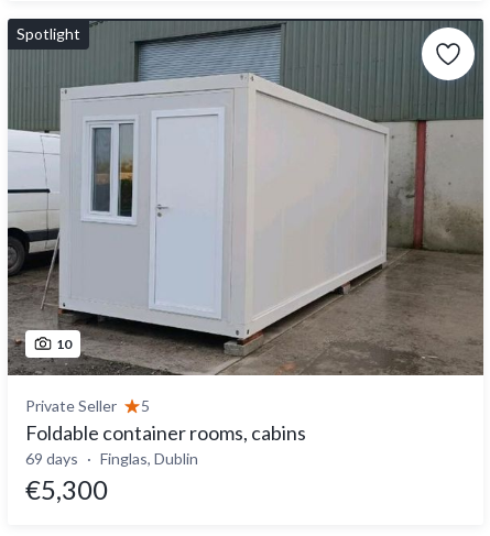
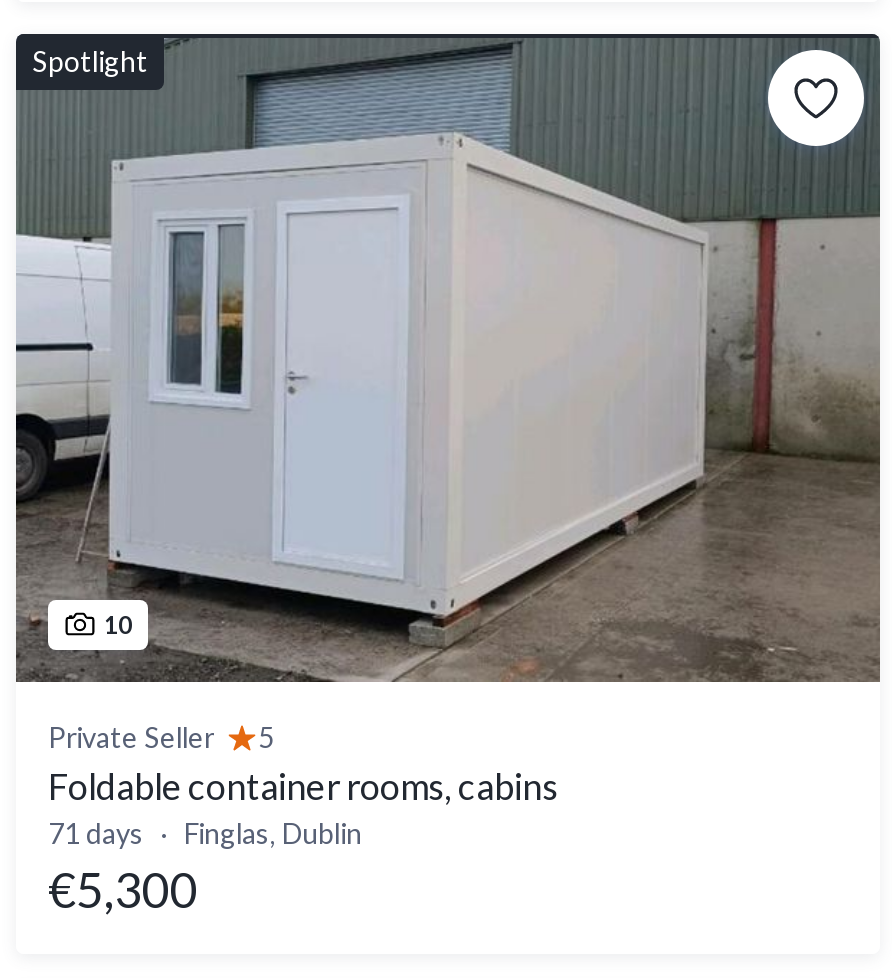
[25,449,198,468] 69 days Finglas, Dublin -> [48,816,362,850] 71 days Finglas, Dublin

